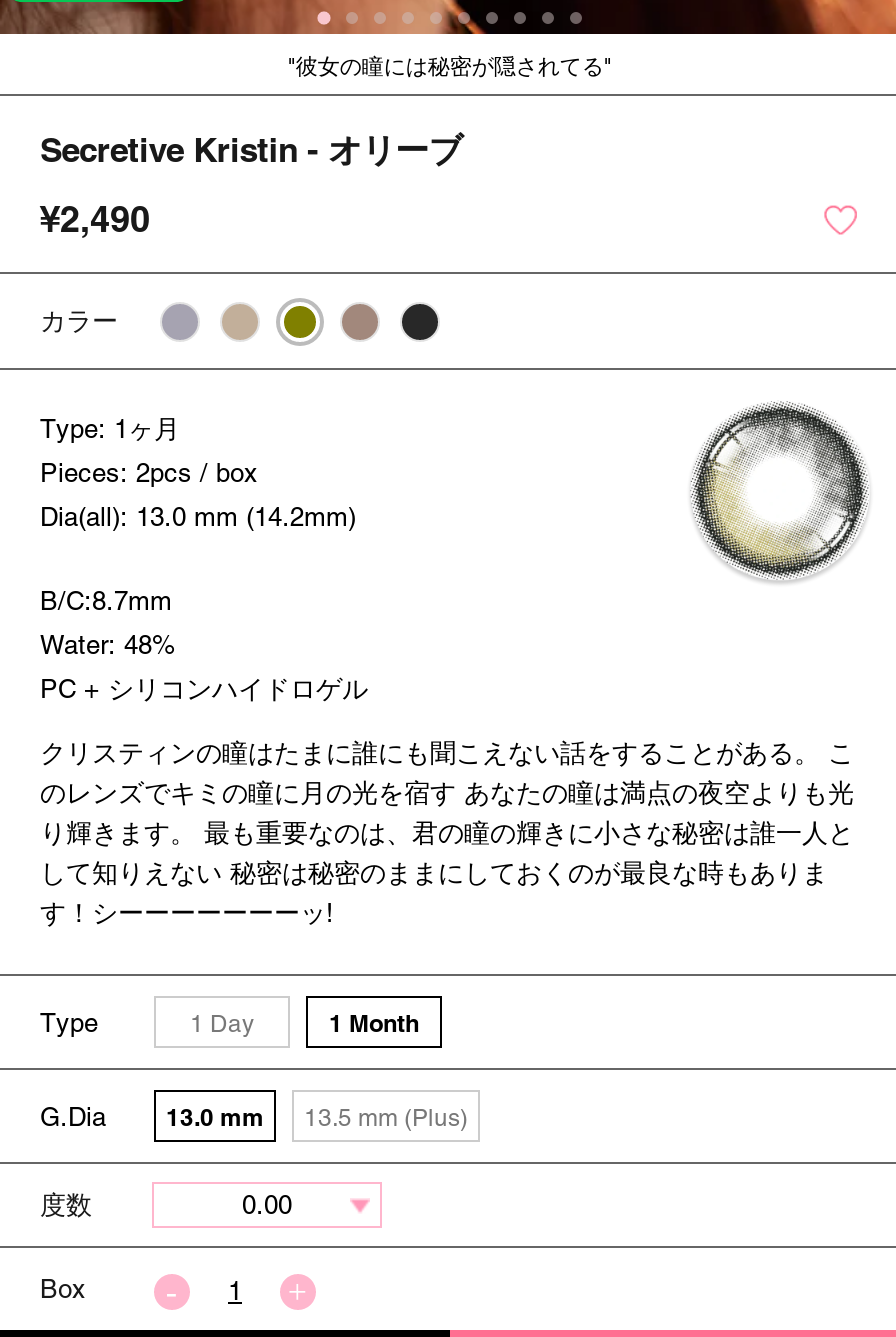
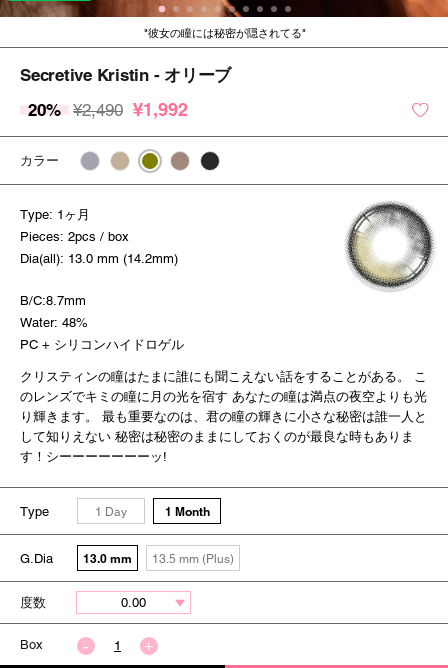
[40,198,150,240] ¥2,490 -> [28,99,188,120] 20% ¥2,490 ¥1,992

